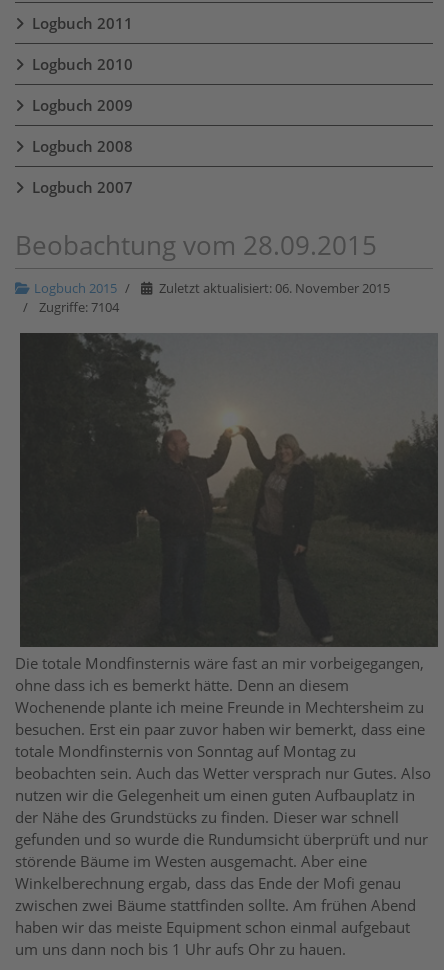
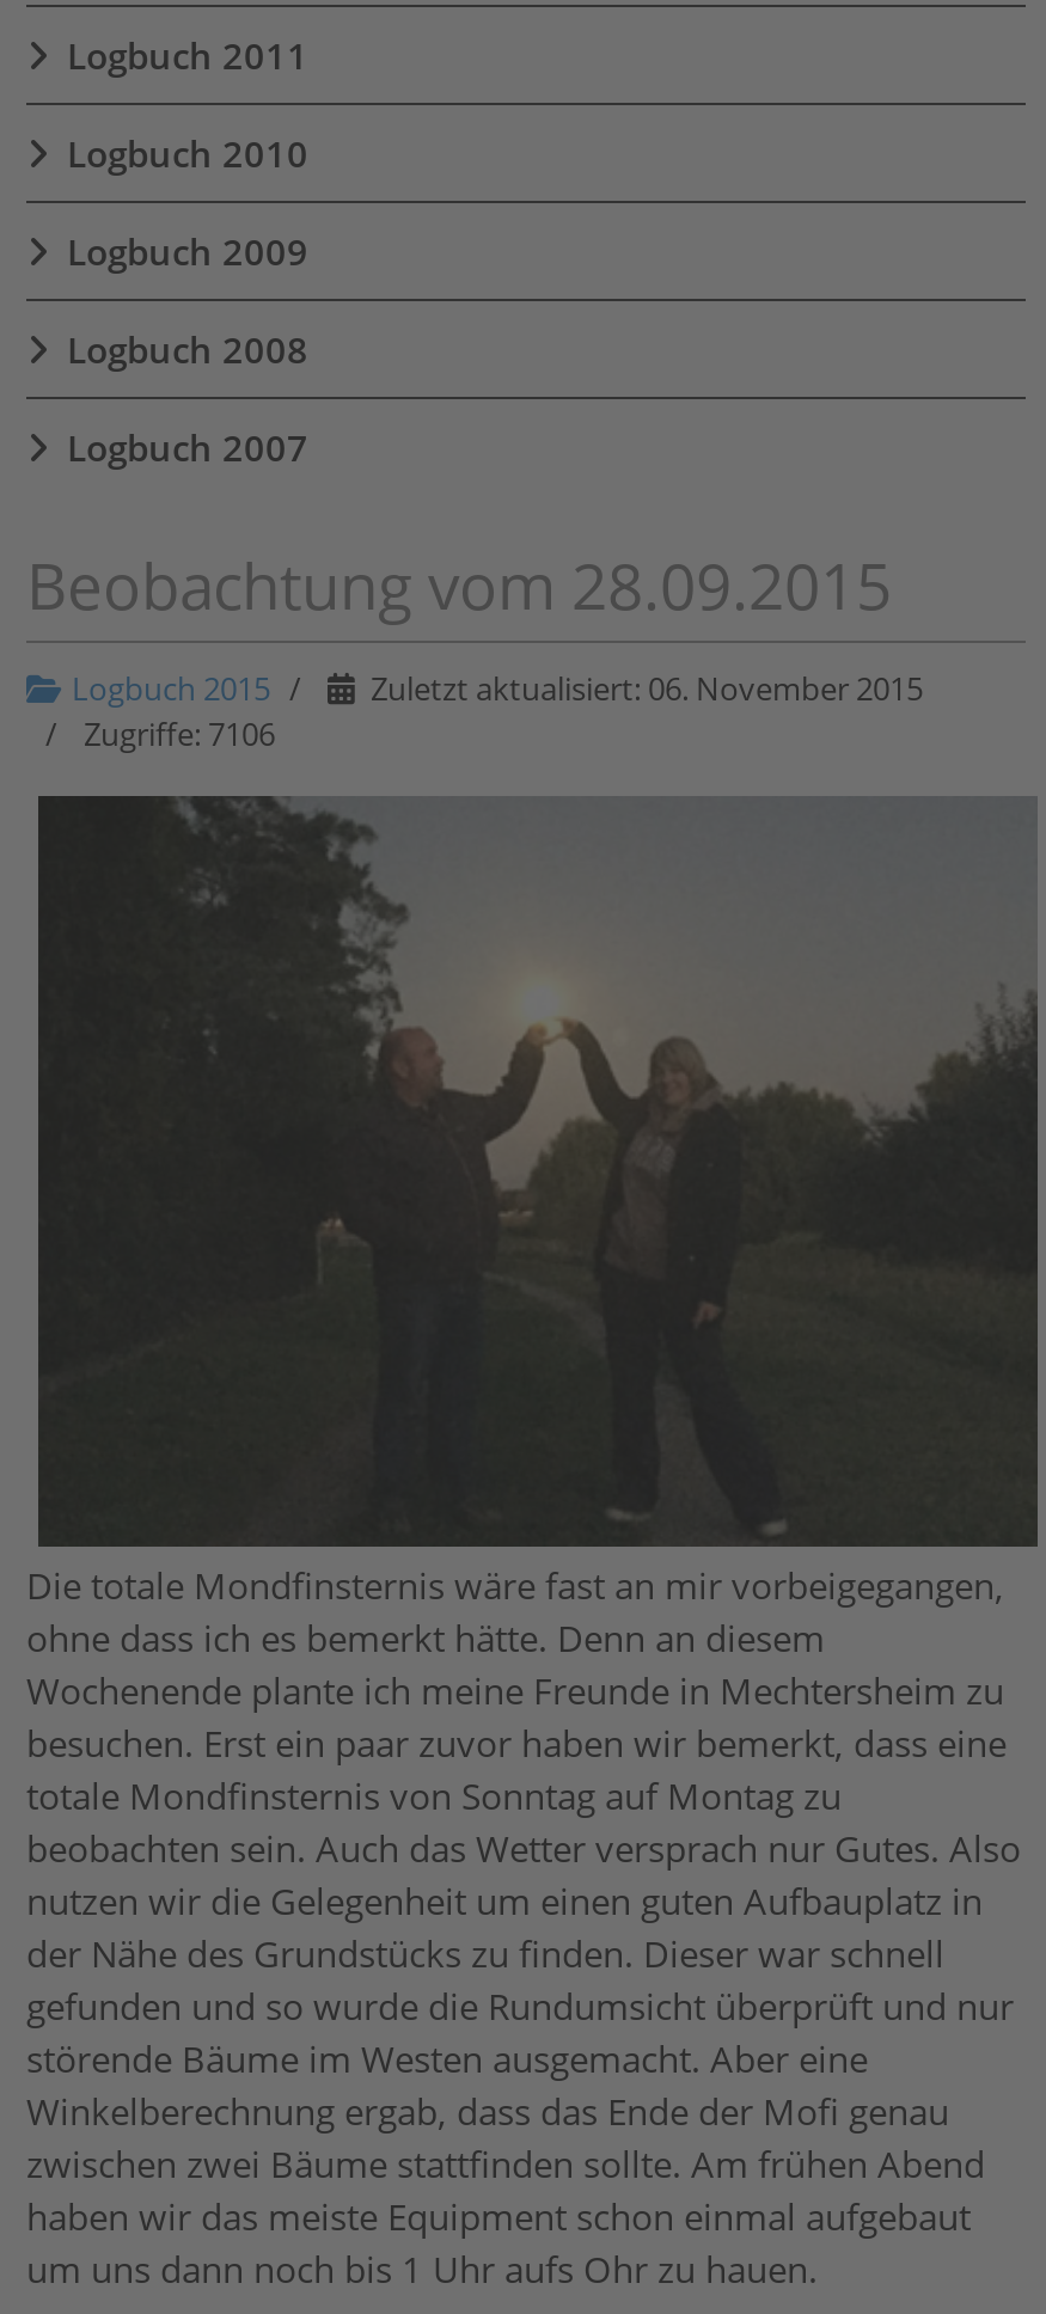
[39,298,119,316] Zugriffe: 7104 -> [84,712,275,755] Zugriffe: 7106

